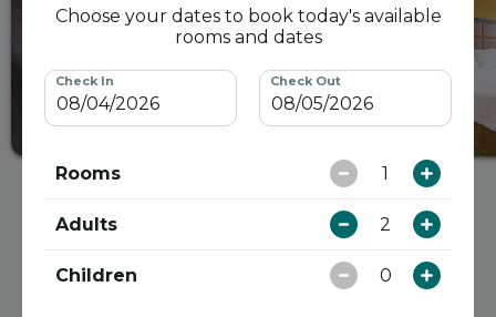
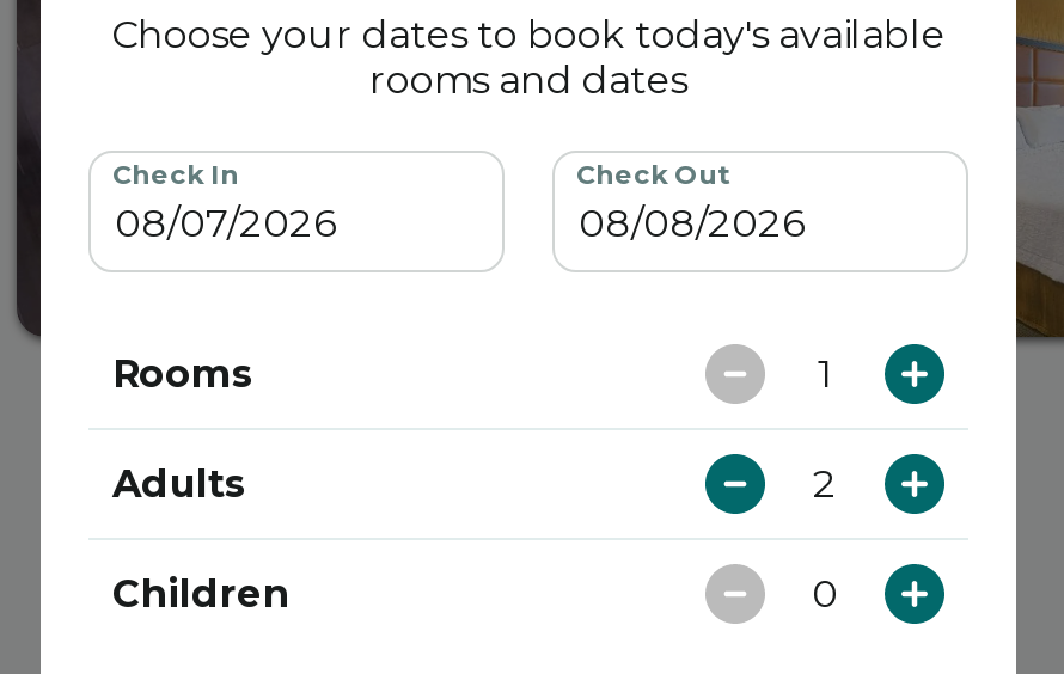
[56,93,159,114] 08/04/2026 -> [115,201,335,246] 08/07/2026
[271,93,373,114] 08/05/2026 -> [579,201,803,246] 08/08/2026

